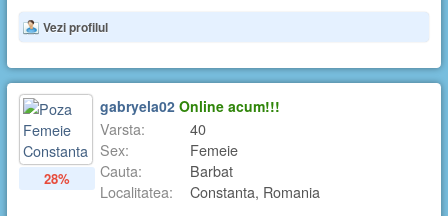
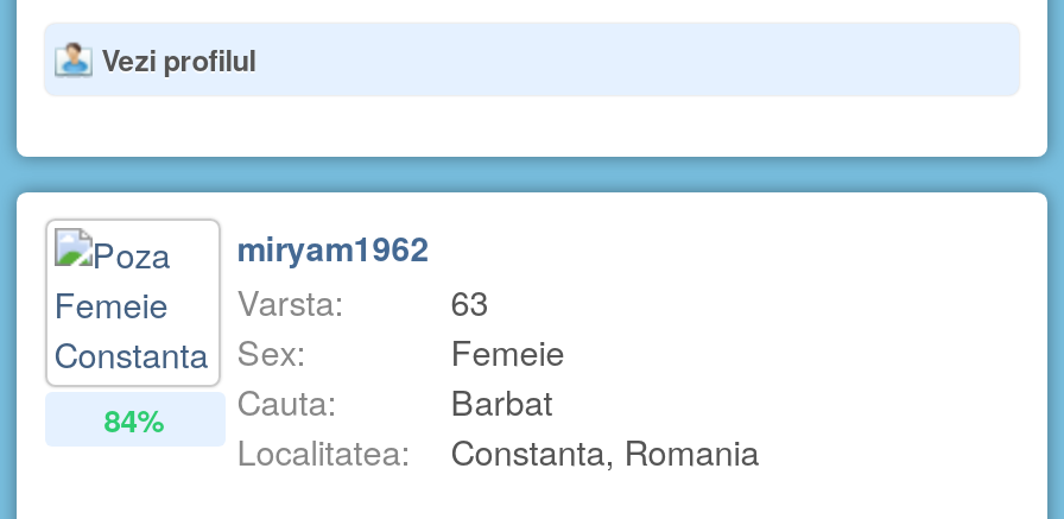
[100,96,280,116] gabryela02 Online acum!!! -> [237,224,429,271] miryam1962
[190,118,210,139] 40 -> [451,276,498,326] 63
[44,160,142,188] 28% Cauta: -> [104,376,337,442] 84% Cauta:

